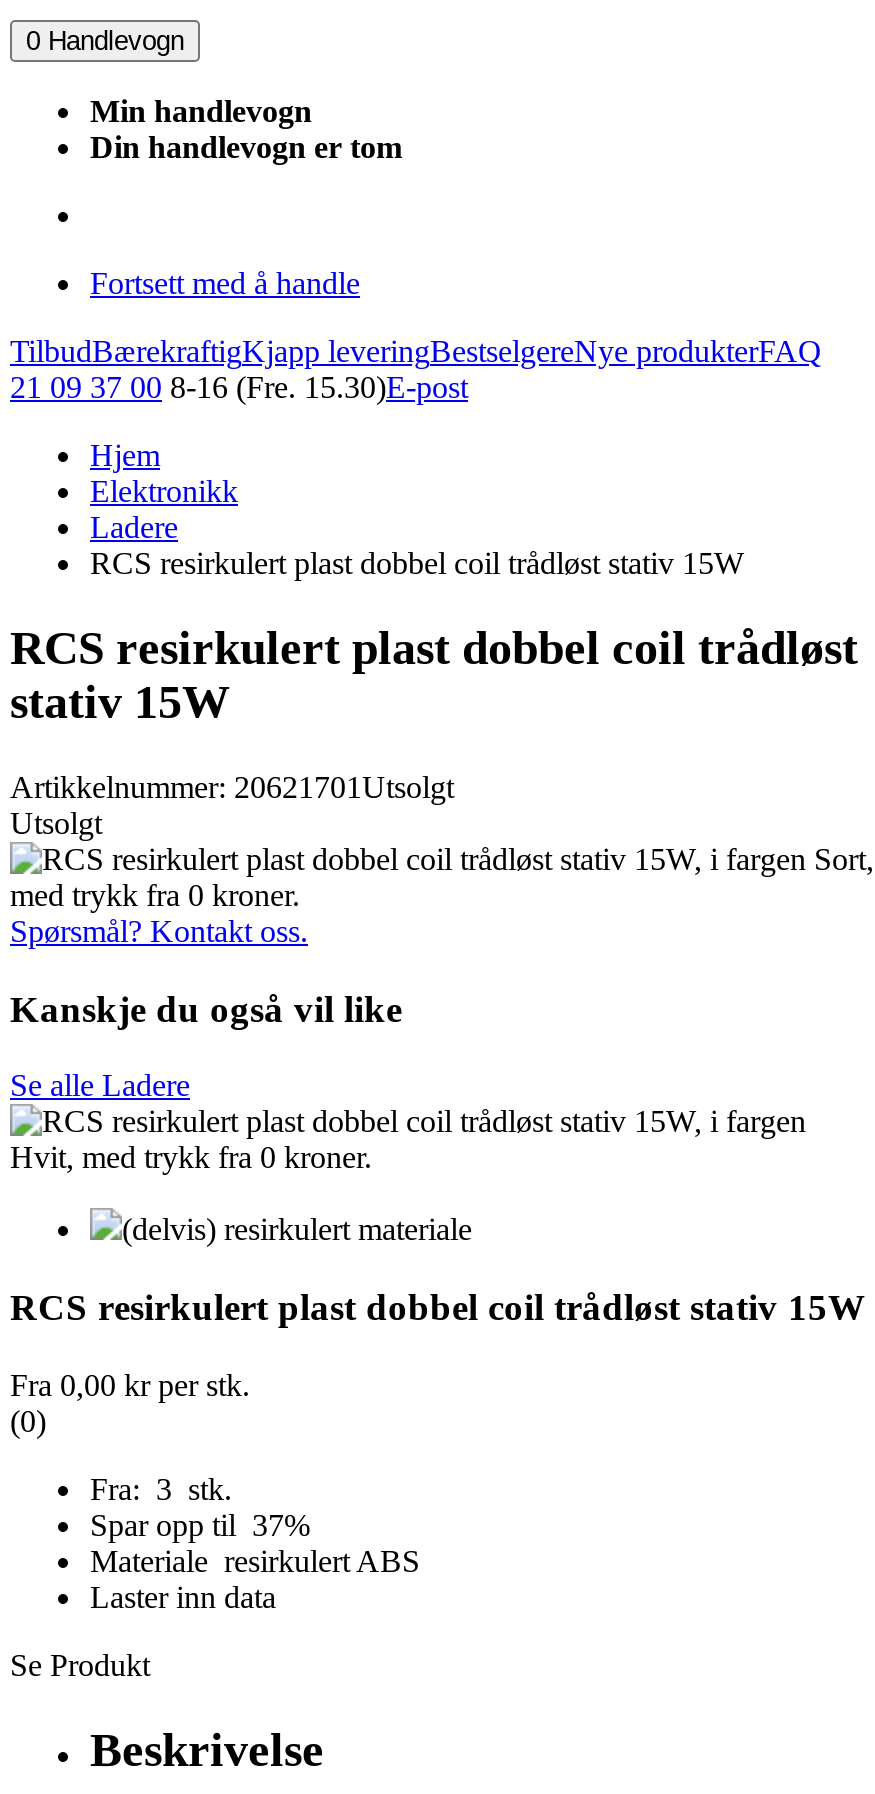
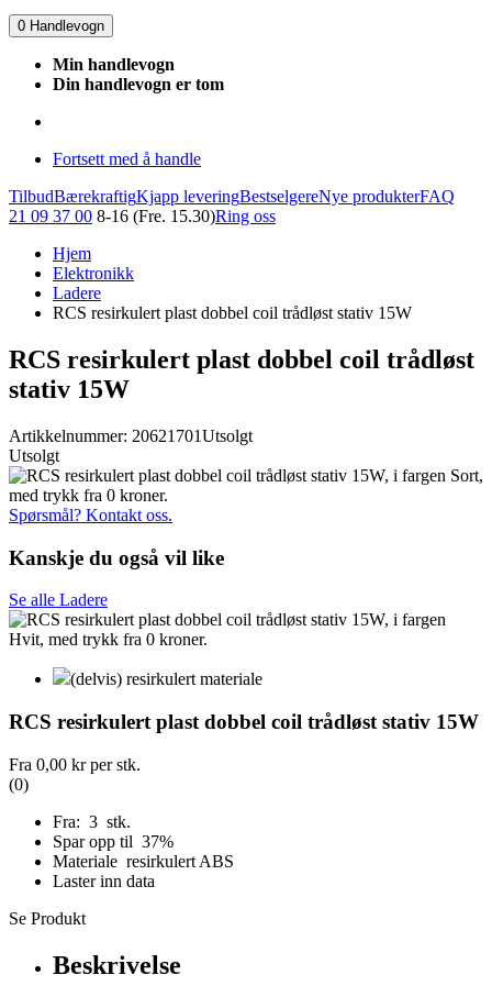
[10,370,468,404] 21 09 37 00 8-16 (Fre. 15.30)E-post -> [9,207,276,225] 21 09 37 00 8-16 (Fre. 15.30)Ring oss

